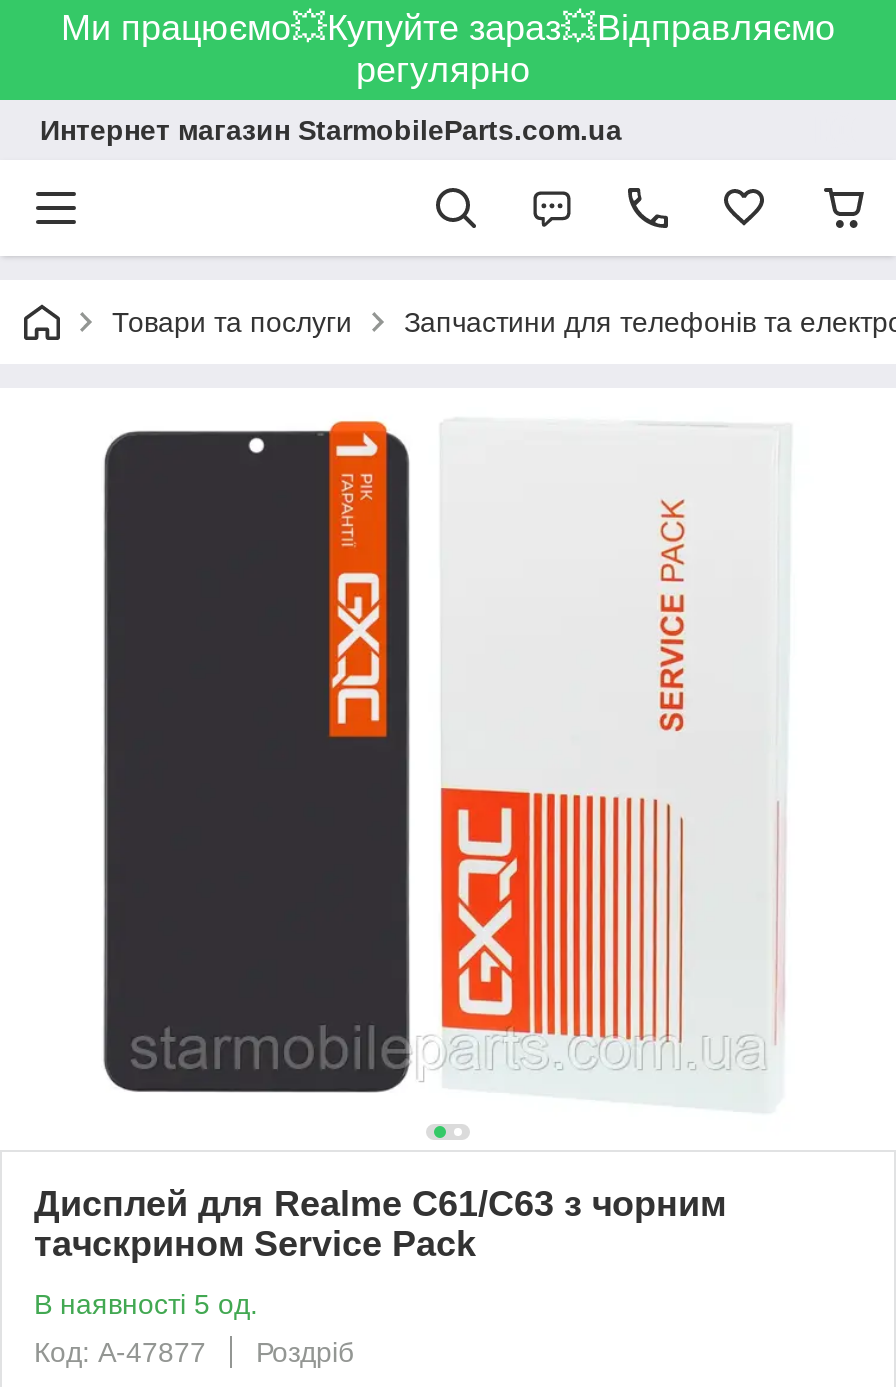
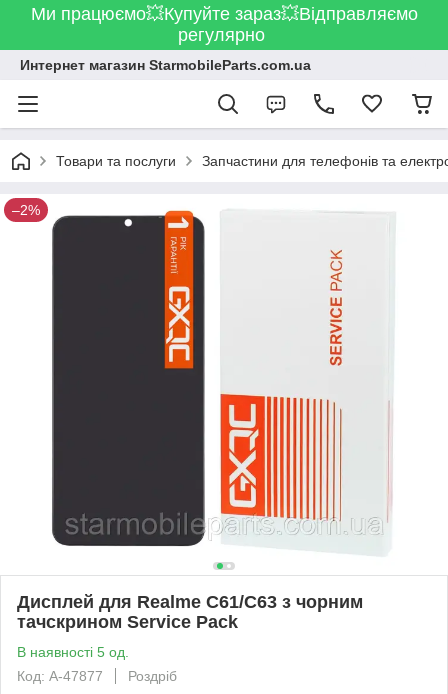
none -> [12,202,40,218] –2%

